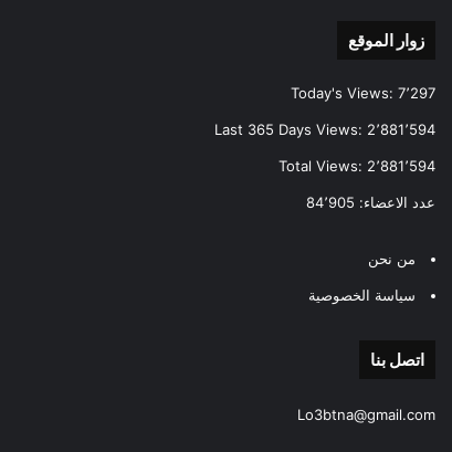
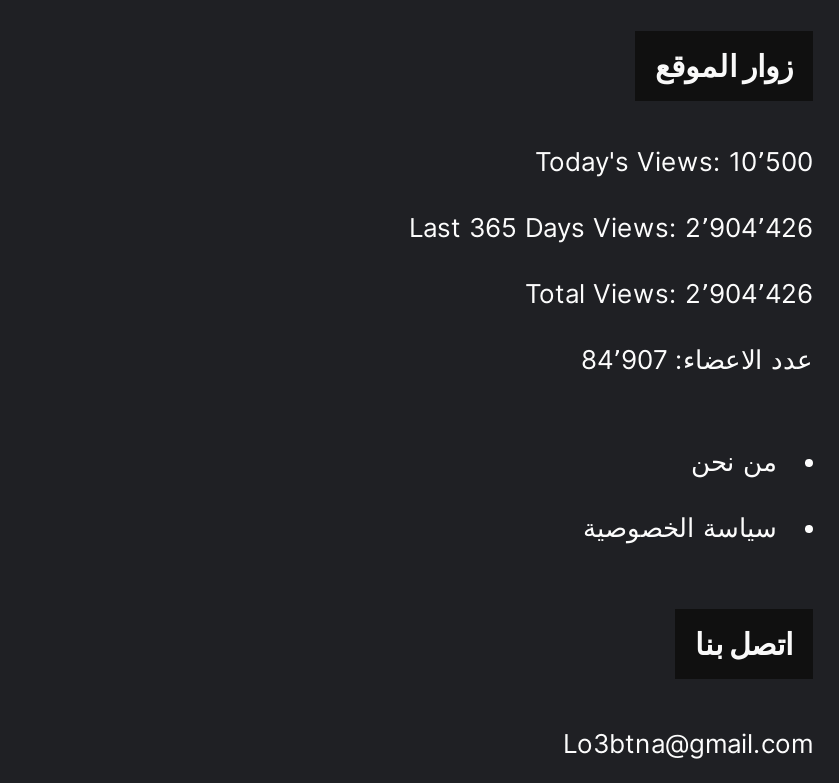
[291,84,435,102] Today's Views: 7٬297 -> [535,145,813,177] Today's Views: 10٬500
[214,121,435,138] Last 365 Days Views: 2٬881٬594 -> [409,211,813,243] Last 365 Days Views: 2٬904٬426
[278,157,435,175] Total Views: 2٬881٬594 -> [525,277,813,309] Total Views: 2٬904٬426
[306,194,435,211] عدد الاعضاء: 84٬905 -> [581,343,813,375] عدد الاعضاء: 84٬907

